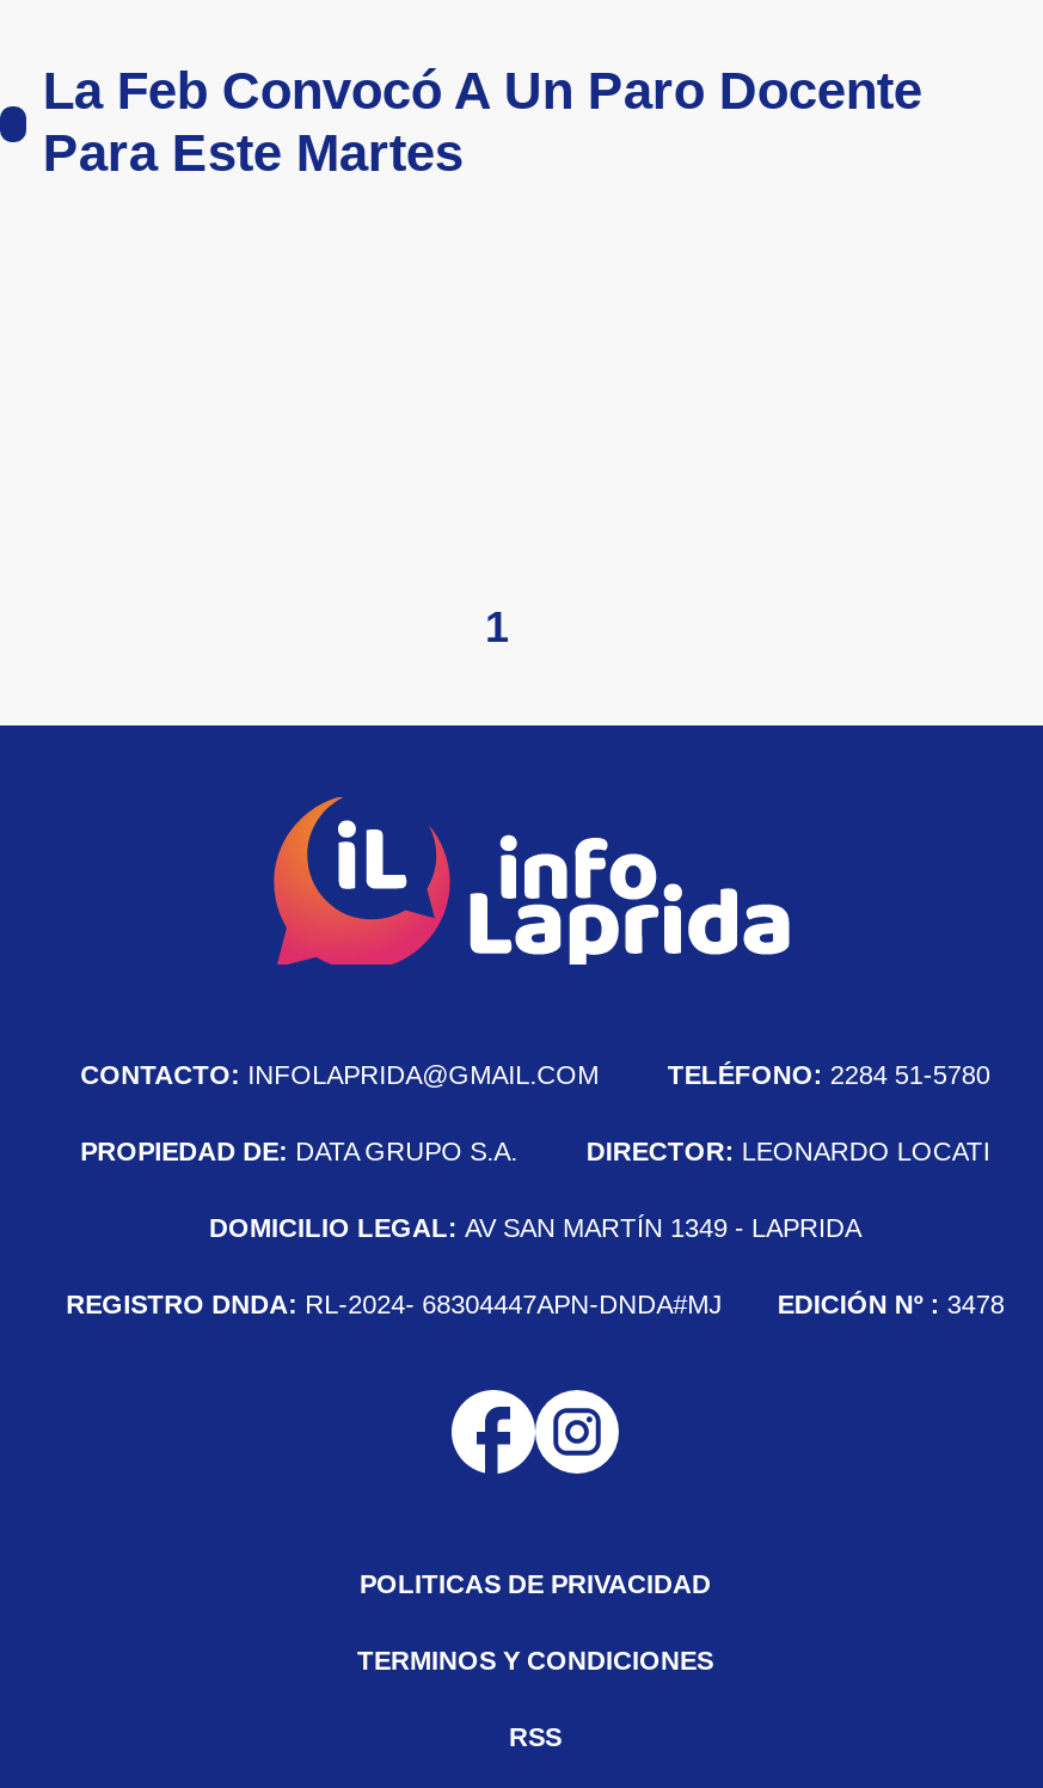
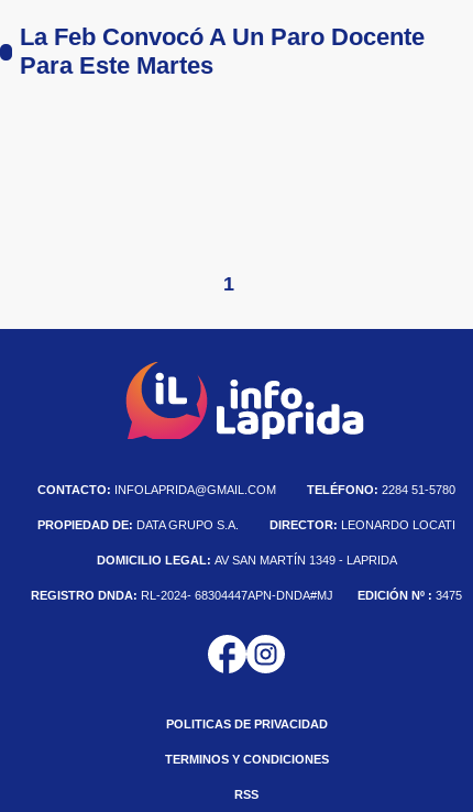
[66,1290,1004,1318] REGISTRO DNDA: RL-2024- 68304447APN-DNDA#MJ EDICIÓN Nº : 3478 -> [30,589,462,602] REGISTRO DNDA: RL-2024- 68304447APN-DNDA#MJ EDICIÓN Nº : 3475

